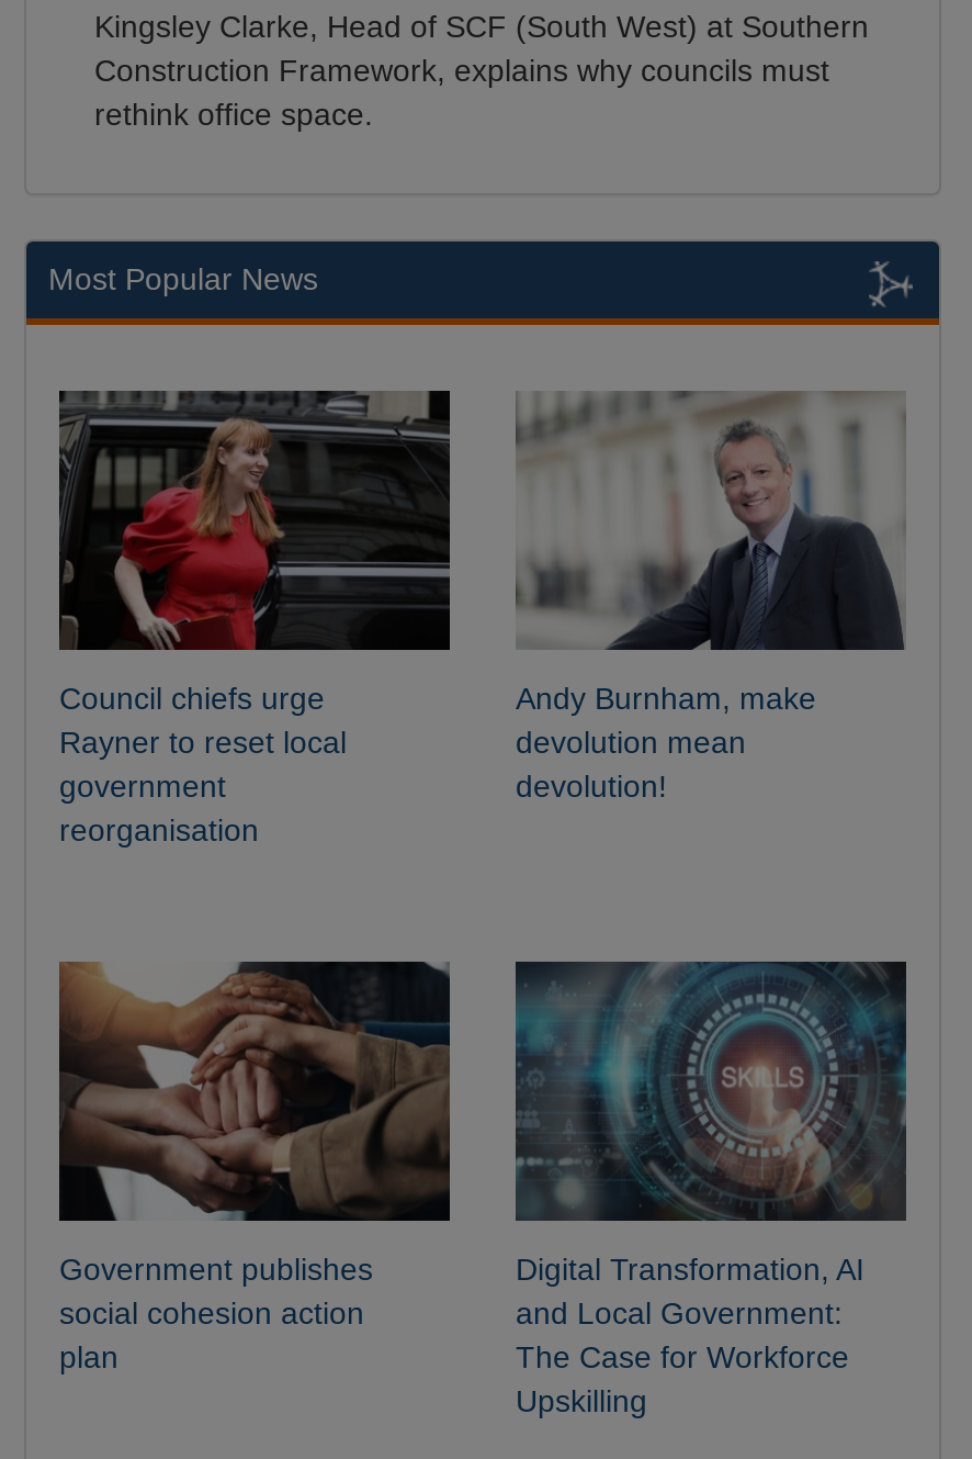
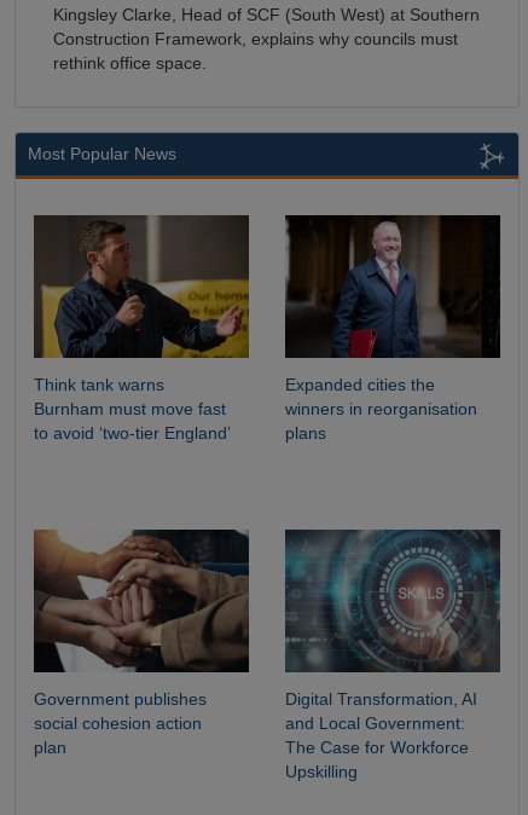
[59,389,452,849] [image] | Council chiefs urge | Rayner to reset local | government | reorganisation -> [34,215,250,443] [image] | Think tank warns | Burnham must move fast | to avoid ‘two-tier England’
[516,391,906,805] [image] | Andy Burnham, make | devolution mean | devolution! -> [284,214,501,443] [image] | Expanded cities the | winners in reorganisation | plans

